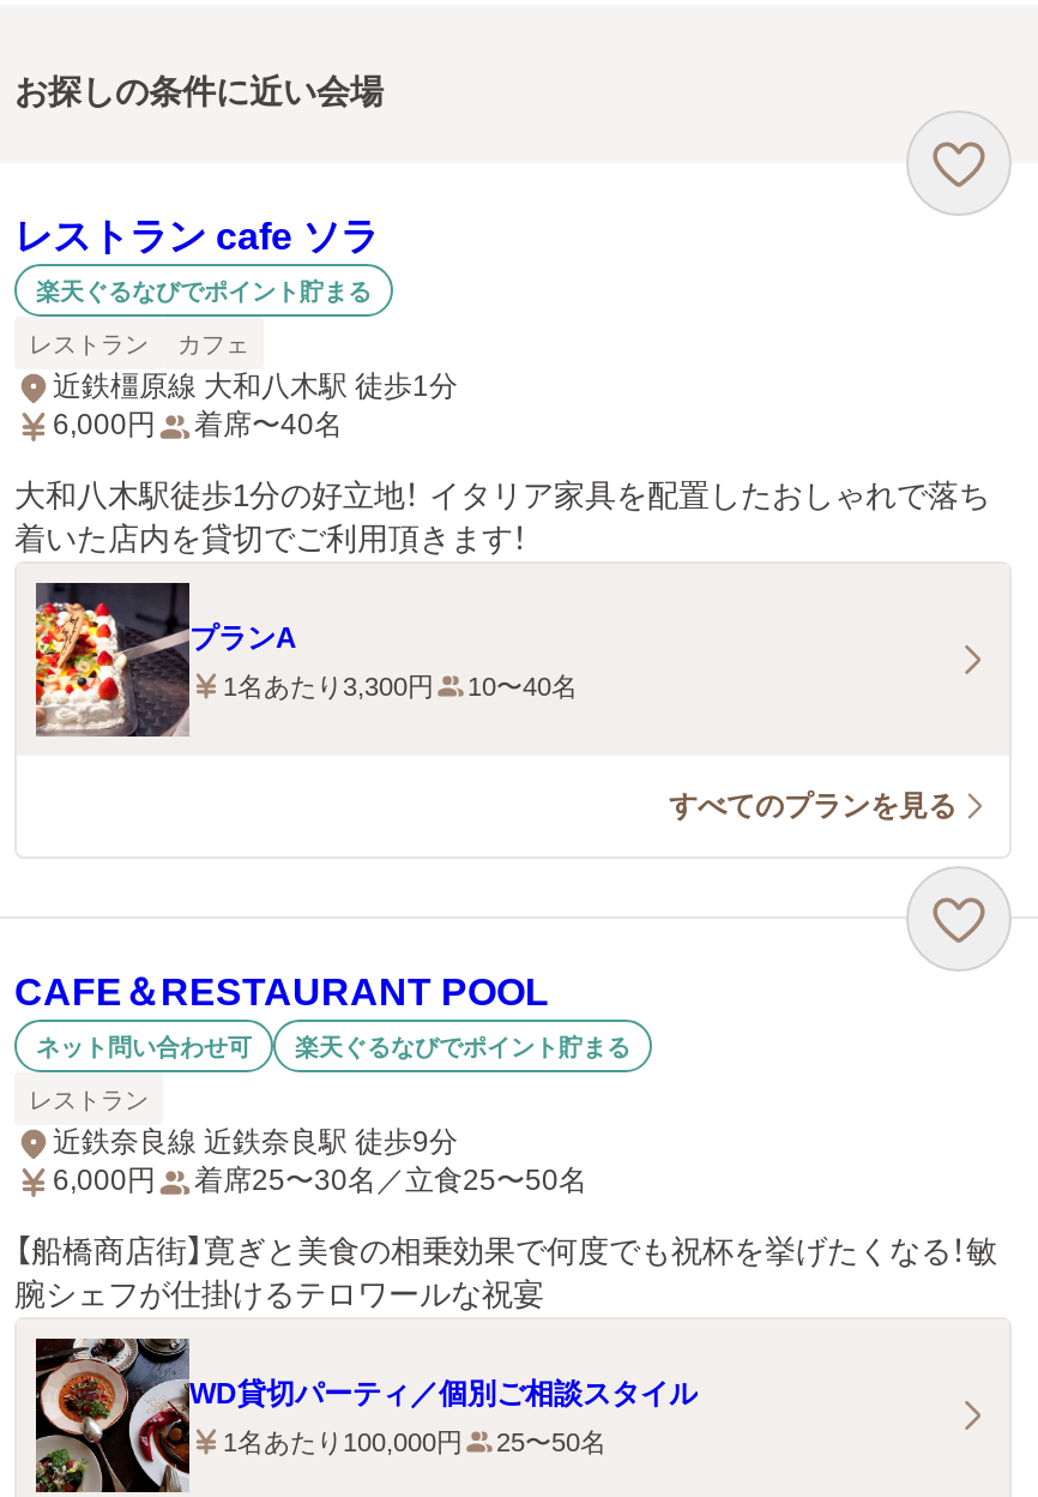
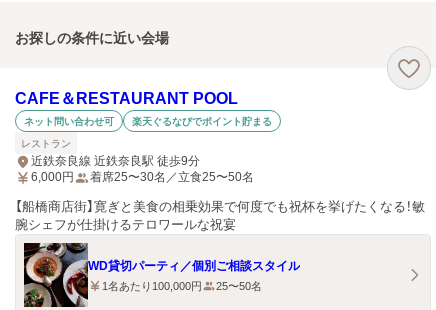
[14,216,990,737] [image] | レストラン cafe ソラ | 楽天ぐるなびでポイント貯まる | レストラン | カフェ | 近鉄橿原線 大和八木駅 徒歩1分 | 6,000円 | 着席〜40名 | 大和八木駅徒歩1分の好立地！ イタリア家具を配置したおしゃれで落ち | 着いた店内を貸切でご利用頂きます！ | プランA | 1名あたり3,300円 | 10〜40名 -> none
[669,789,956,823] すべてのプランを見る -> none

